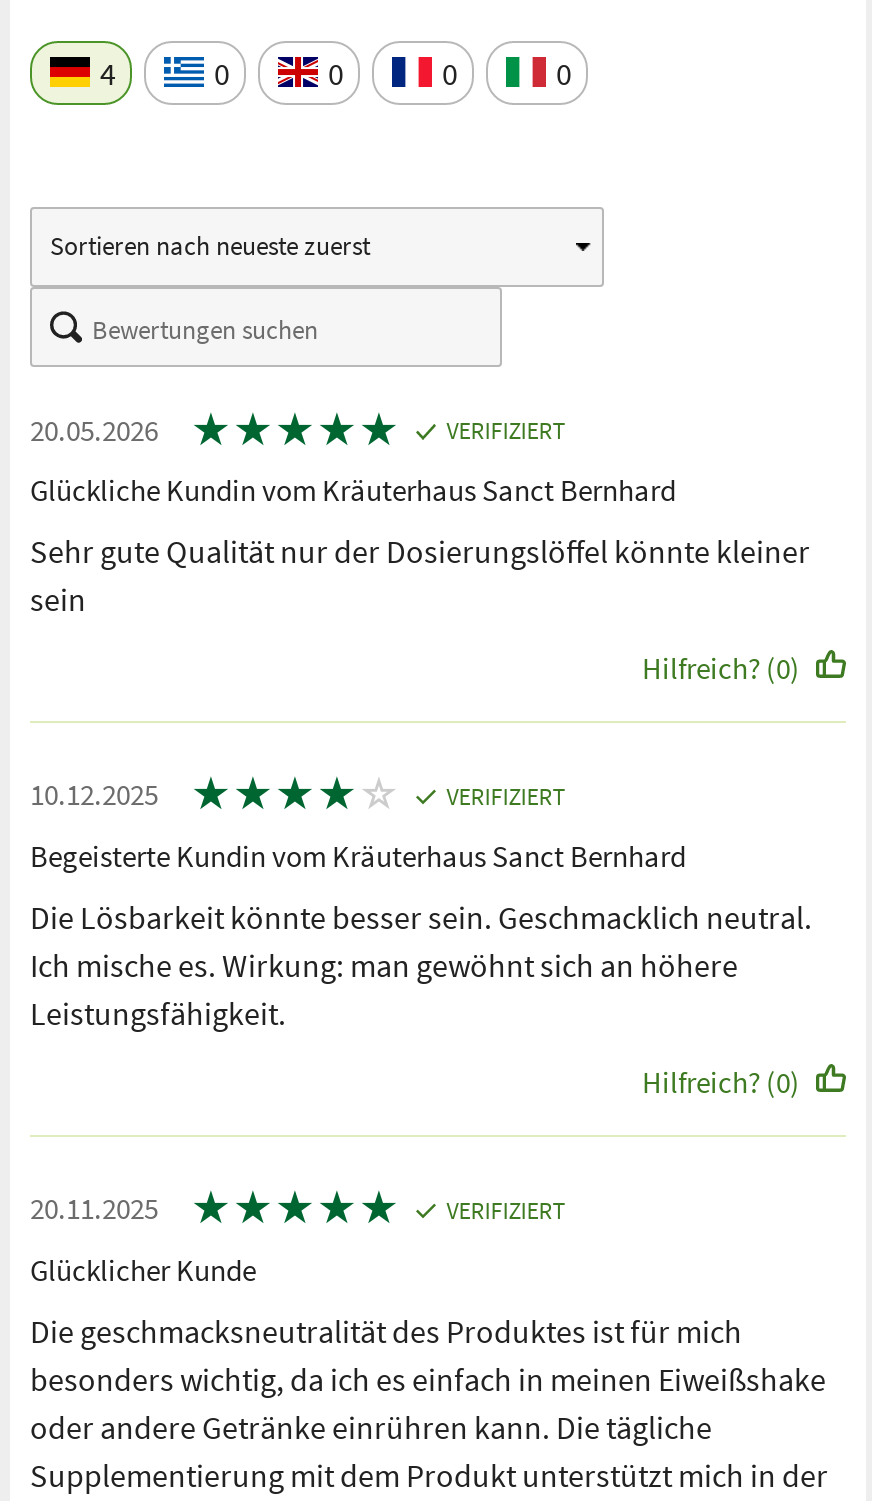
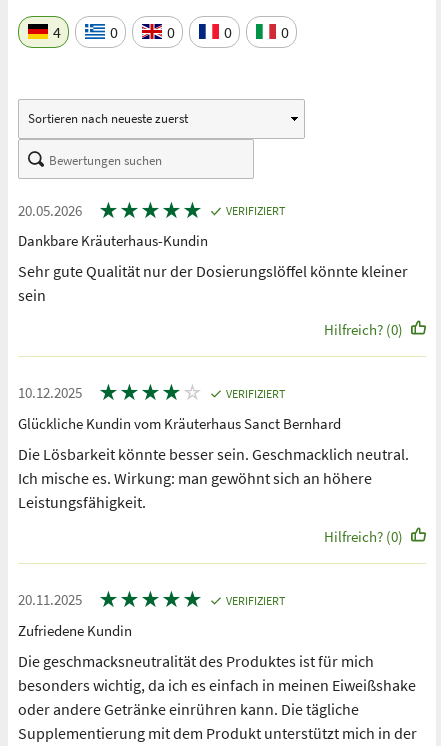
none -> [18,231,208,250] Dankbare Kräuterhaus-Kundin
moved [30,472,676,510] -> [18,414,341,433]: Glückliche Kundin vom Kräuterhaus Sanct Bernhard
[30,838,686,876] Begeisterte Kundin vom Kräuterhaus Sanct Bernhard -> none
[30,1251,256,1289] Glücklicher Kunde -> [18,621,132,640] Zufriedene Kundin

